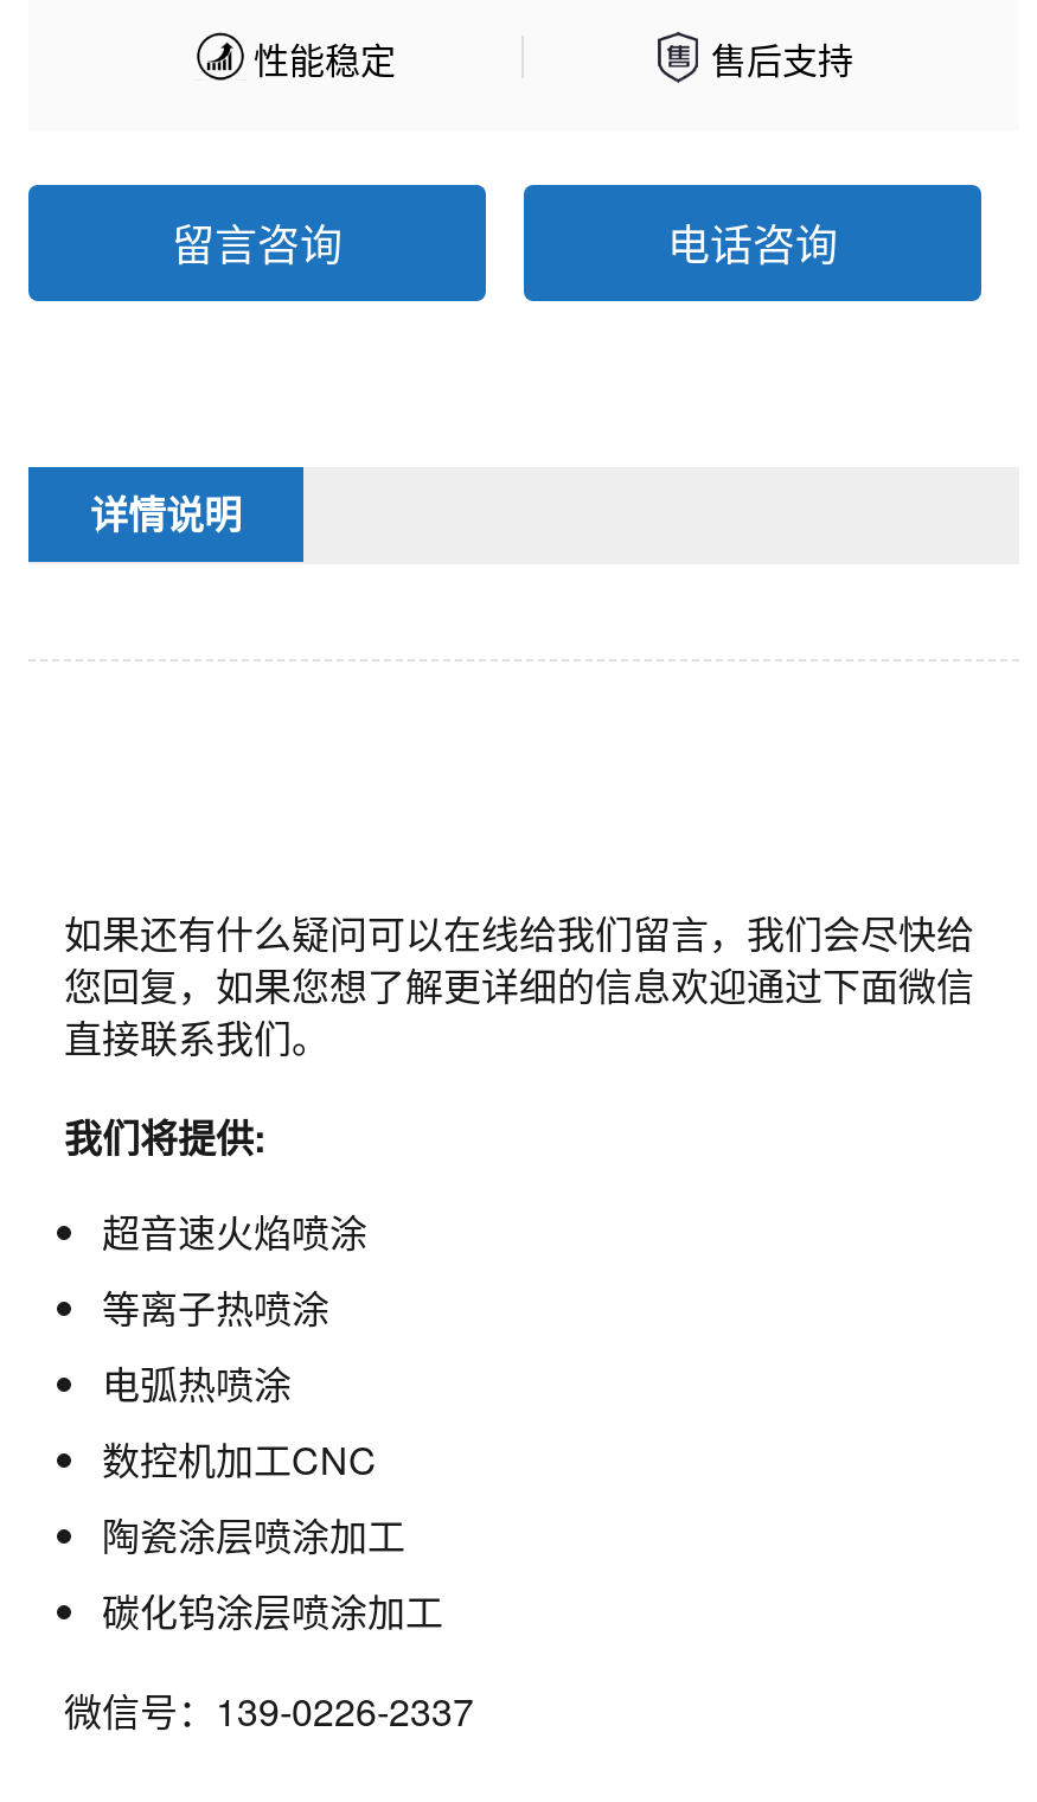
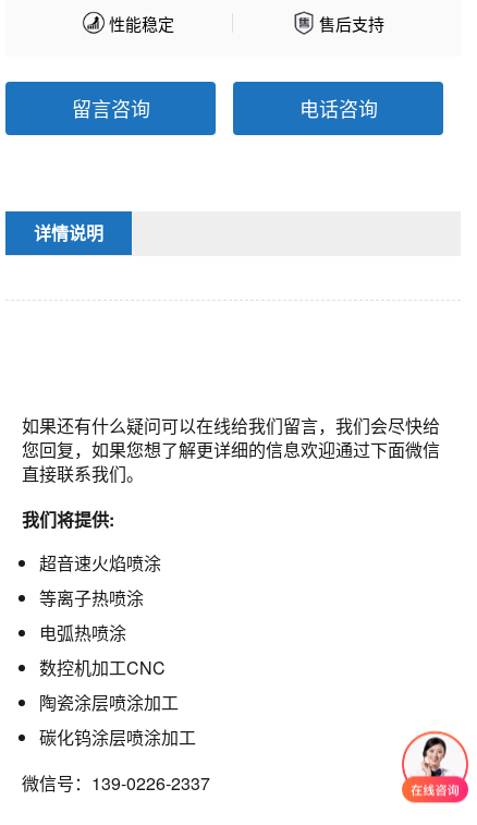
none -> [401,730,469,804] [image]

